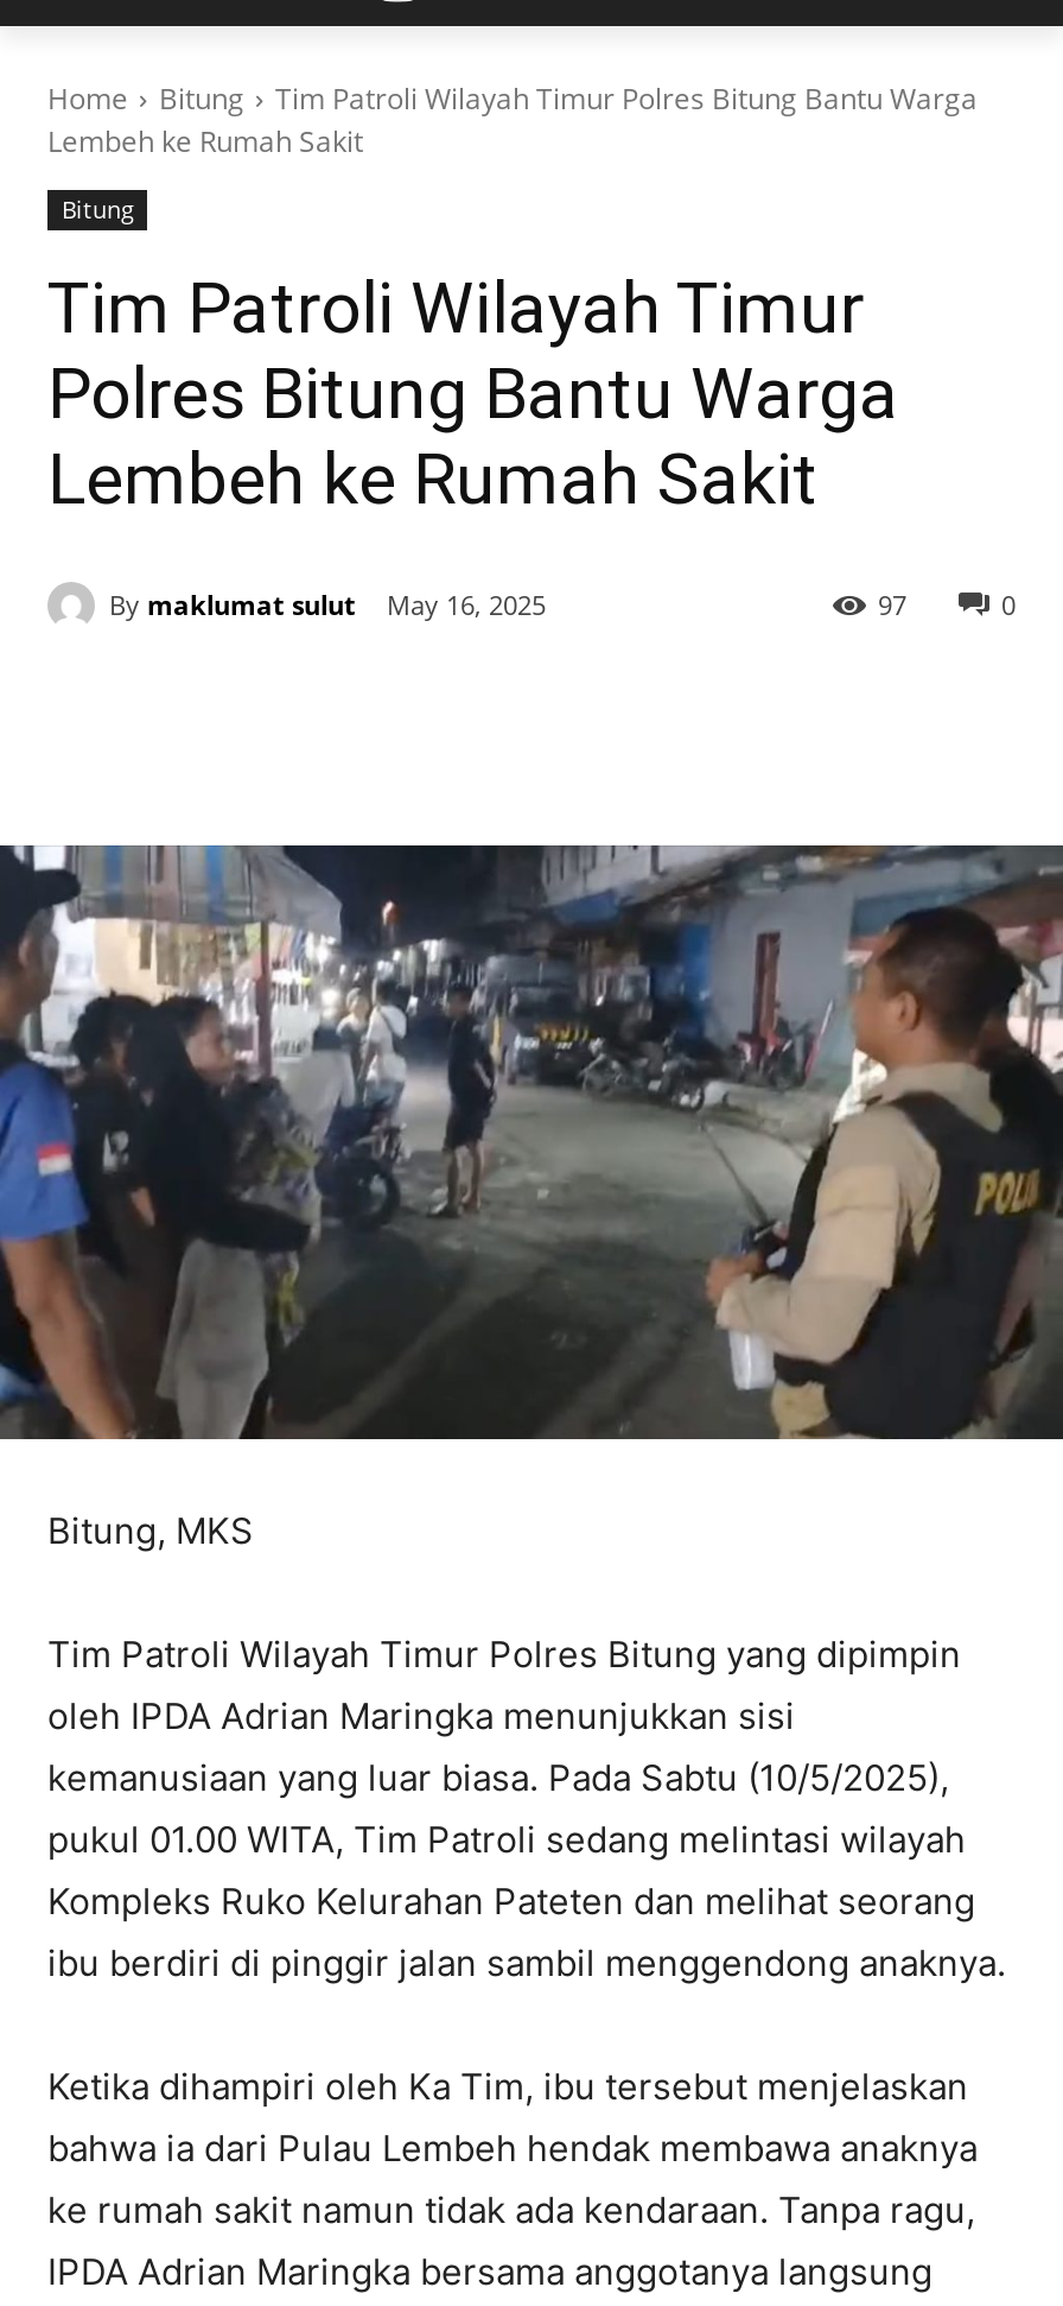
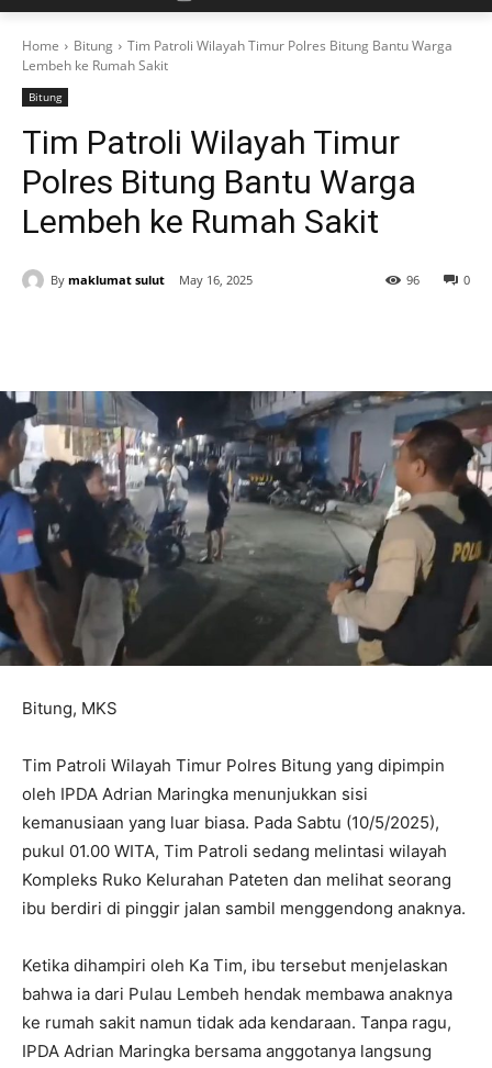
[878,587,906,622] 97 -> [406,272,420,288] 96

